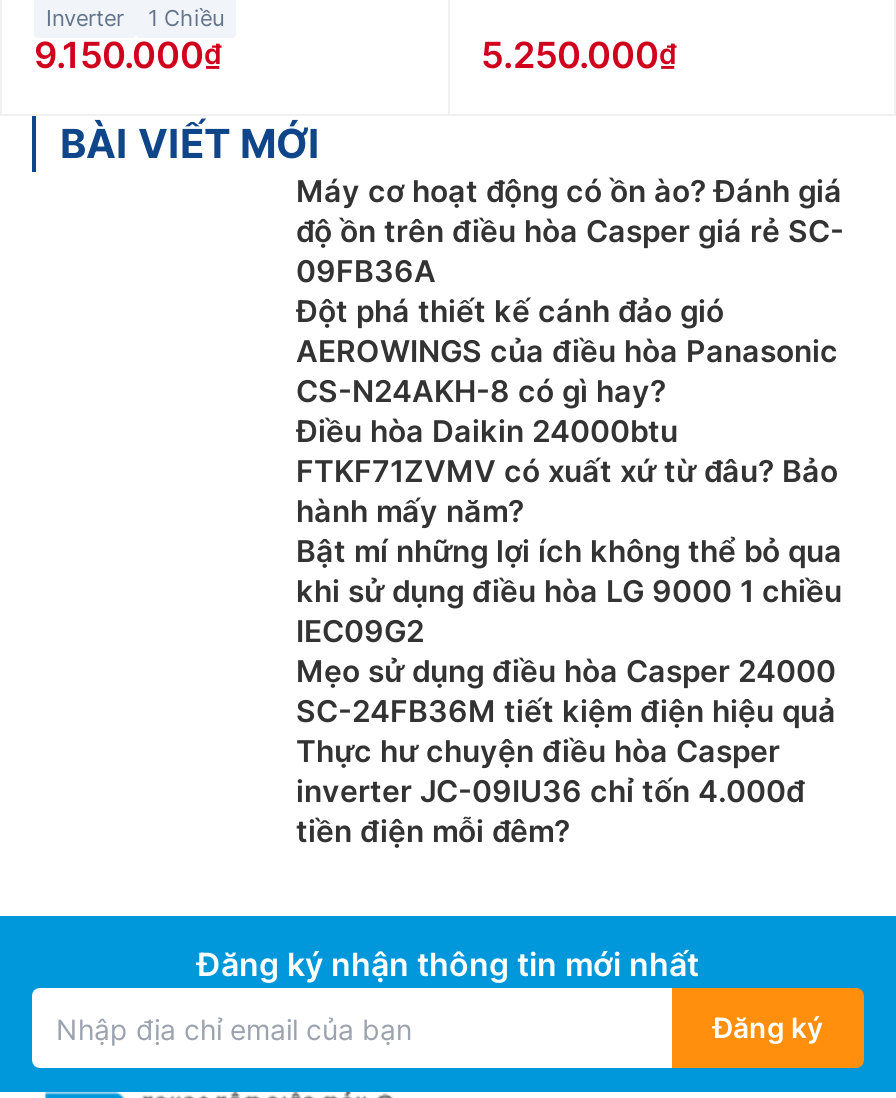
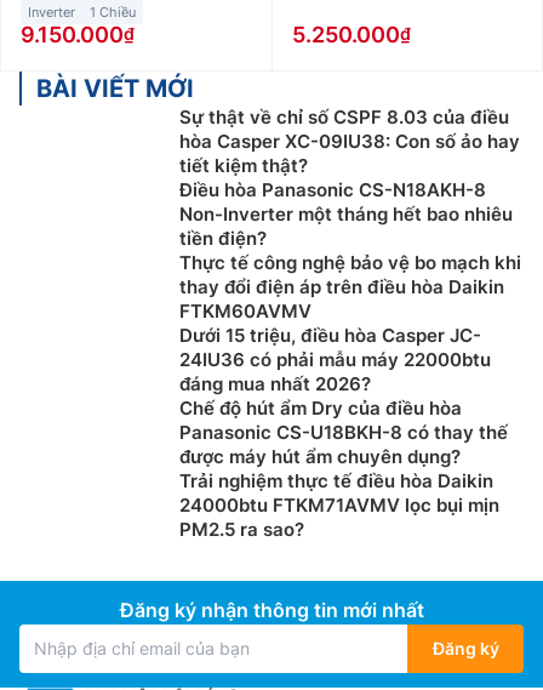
[296,173,844,851] Máy cơ hoạt động có ồn ào? Đánh giá | độ ồn trên điều hòa Casper giá rẻ SC- | 09FB36A | Đột phá thiết kế cánh đảo gió | AEROWINGS của điều hòa Panasonic | CS-N24AKH-8 có gì hay? | Điều hòa Daikin 24000btu | FTKF71ZVMV có xuất xứ từ đâu? Bảo | hành mấy năm? | Bật mí những lợi ích không thể bỏ qua | khi sử dụng điều hòa LG 9000 1 chiều | IEC09G2 | Mẹo sử dụng điều hòa Casper 24000 | SC-24FB36M tiết kiệm điện hiệu quả | Thực hư chuyện điều hòa Casper | inverter JC-09IU36 chỉ tốn 4.000đ | tiền điện mỗi đêm? -> [179,105,521,540] Sự thật về chỉ số CSPF 8.03 của điều | hòa Casper XC-09IU38: Con số ảo hay | tiết kiệm thật? | Điều hòa Panasonic CS-N18AKH-8 | Non-Inverter một tháng hết bao nhiêu | tiền điện? | Thực tế công nghệ bảo vệ bo mạch khi | thay đổi điện áp trên điều hòa Daikin | FTKM60AVMV | Dưới 15 triệu, điều hòa Casper JC- | 24IU36 có phải mẫu máy 22000btu | đáng mua nhất 2026? | Chế độ hút ẩm Dry của điều hòa | Panasonic CS-U18BKH-8 có thay thế | được máy hút ẩm chuyên dụng? | Trải nghiệm thực tế điều hòa Daikin | 24000btu FTKM71AVMV lọc bụi mịn | PM2.5 ra sao?

